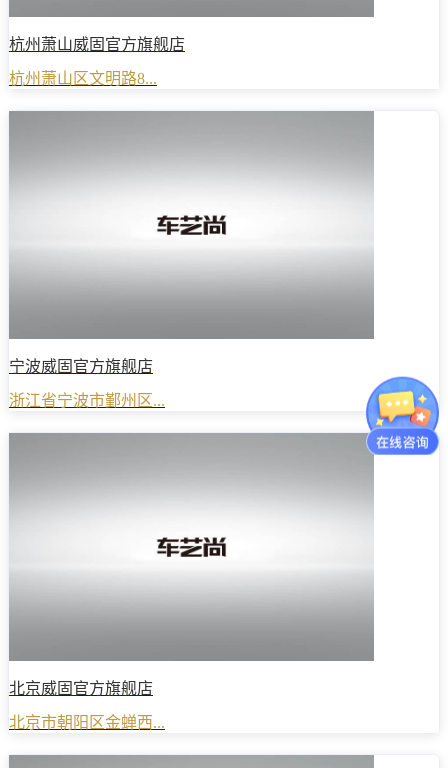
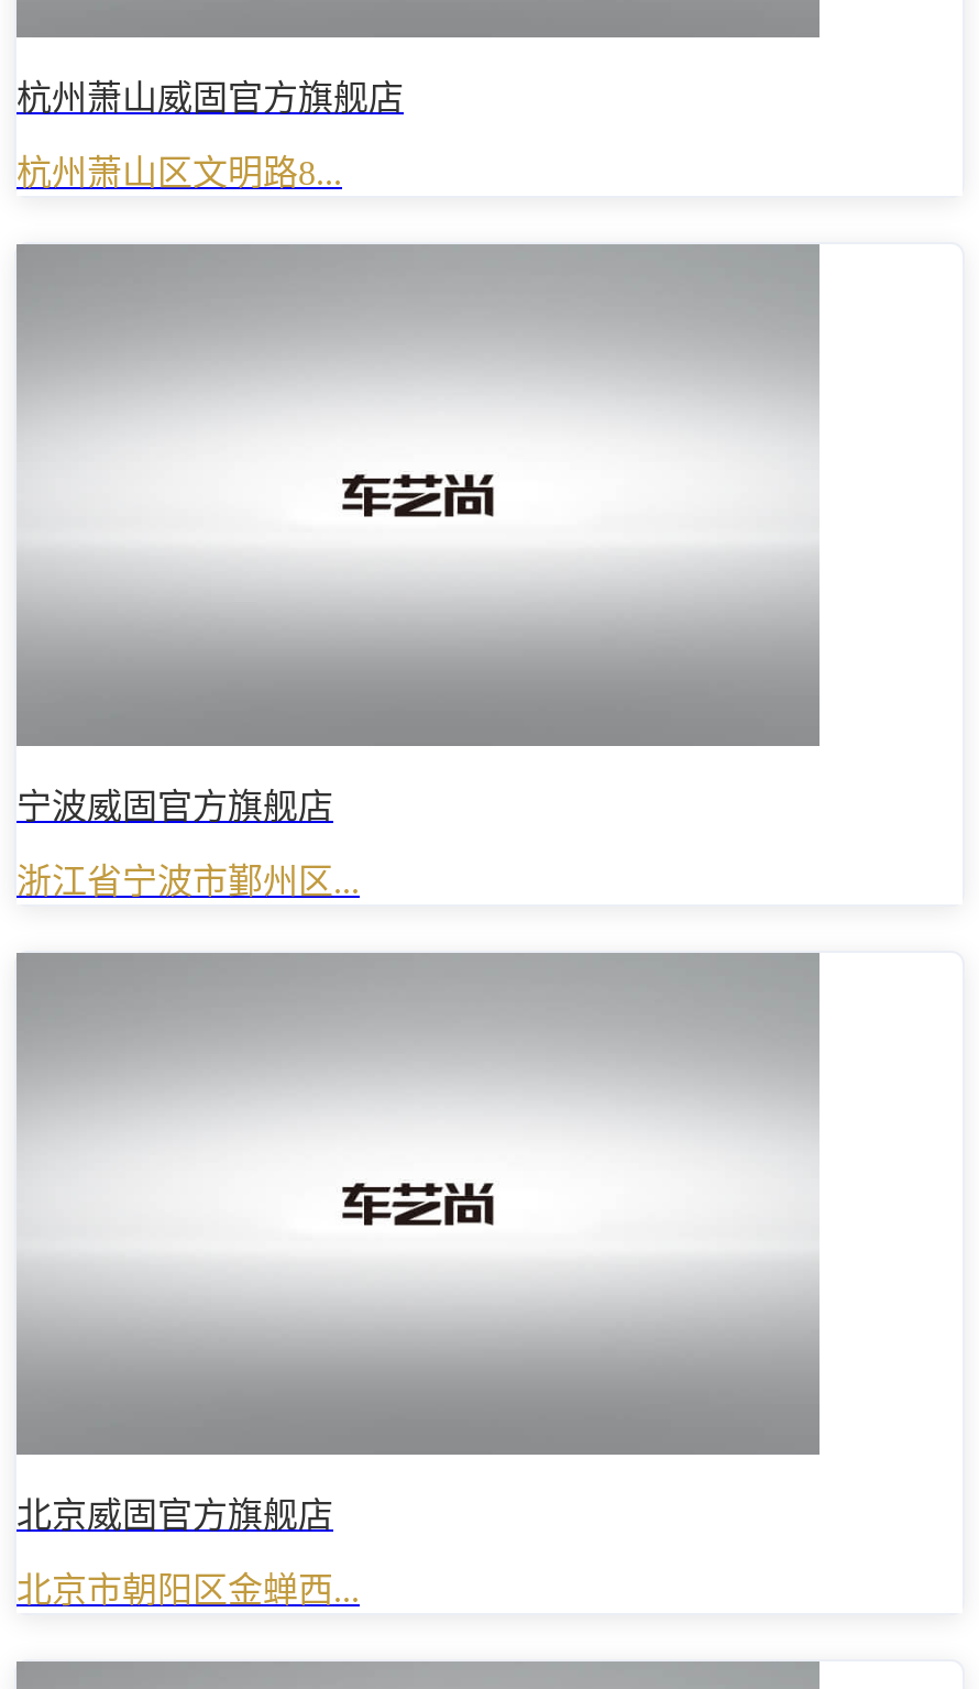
[365,375,440,456] [image] -> none

